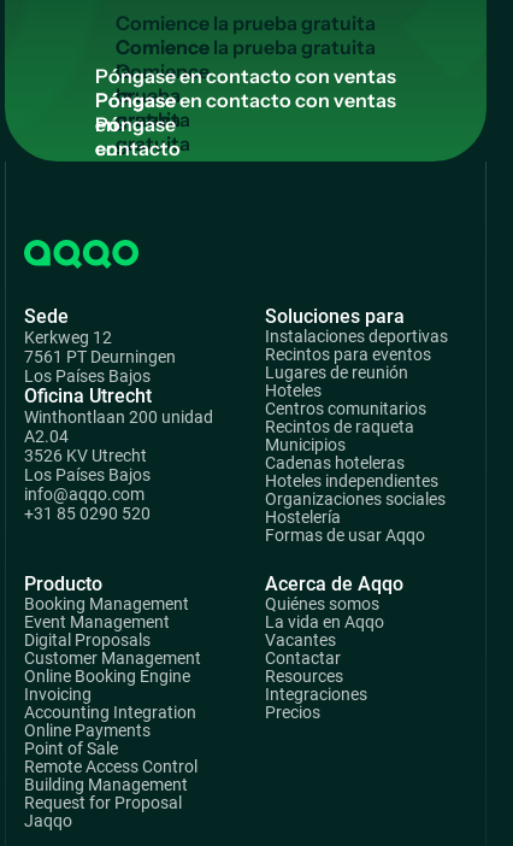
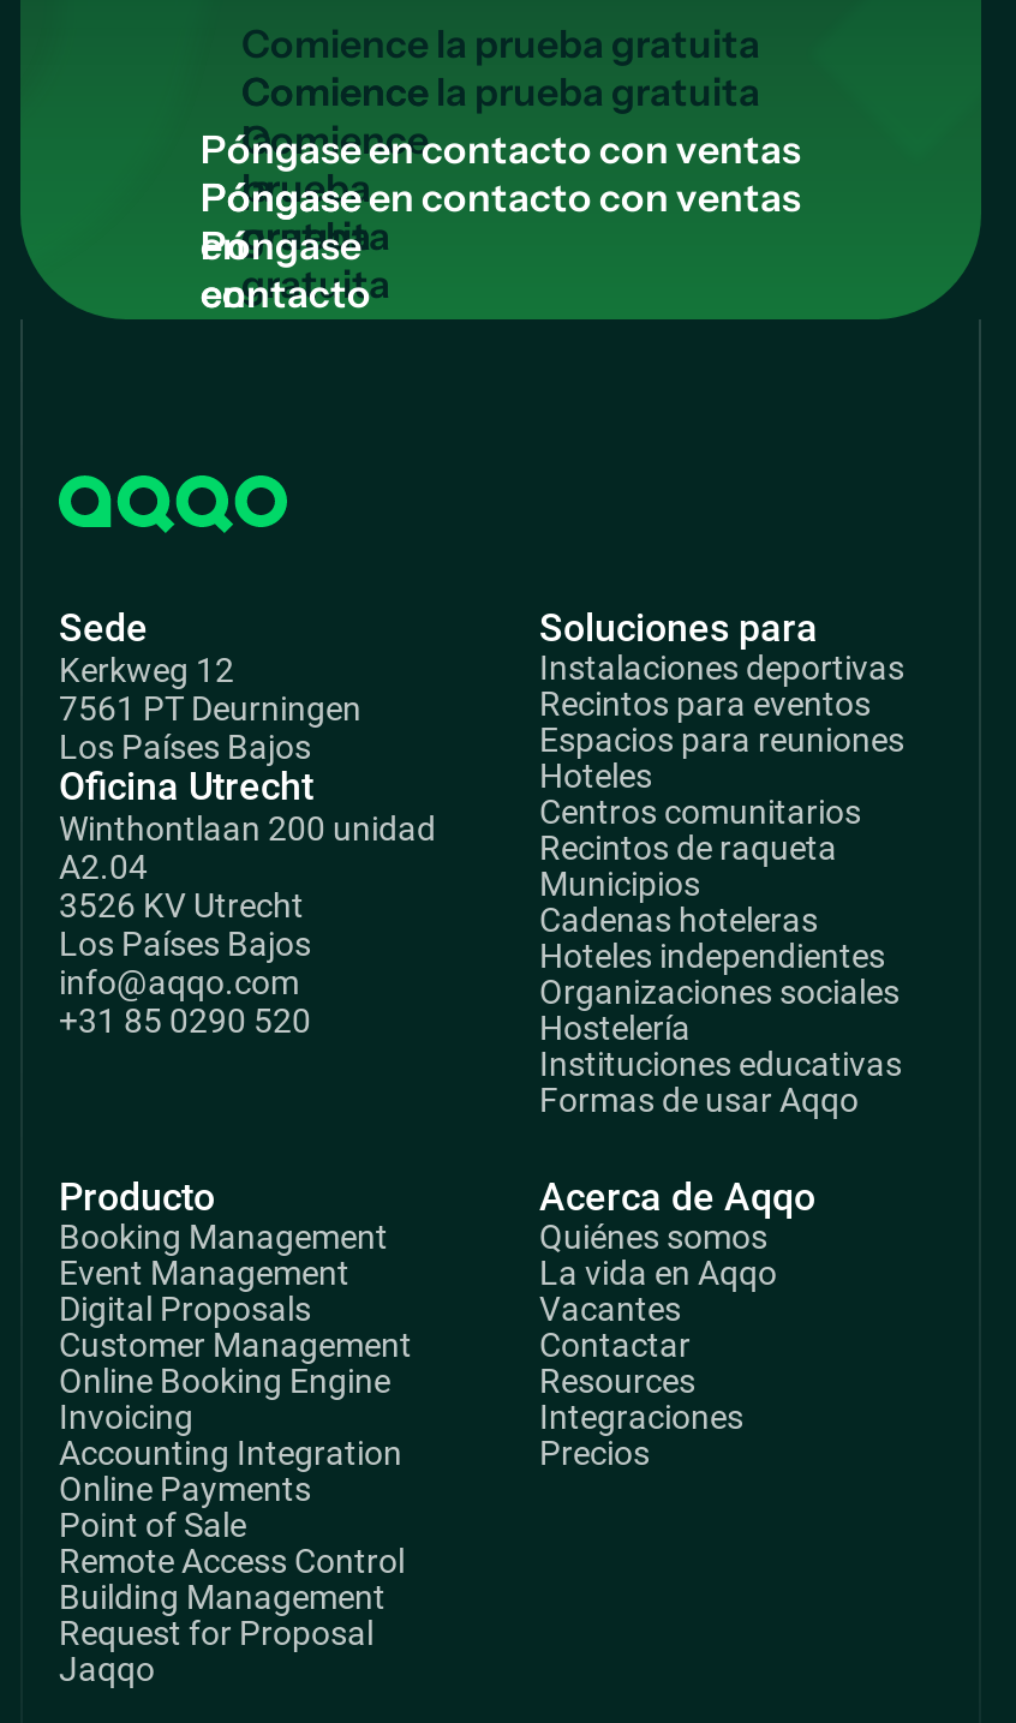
[265,363,408,383] Lugares de reunión -> [539,721,904,760] Espacios para reuniones
none -> [539,1046,902,1084] Instituciones educativas

